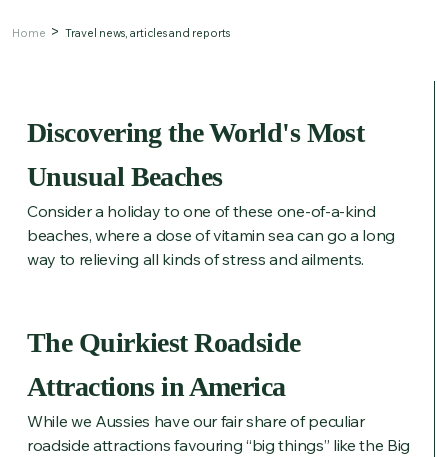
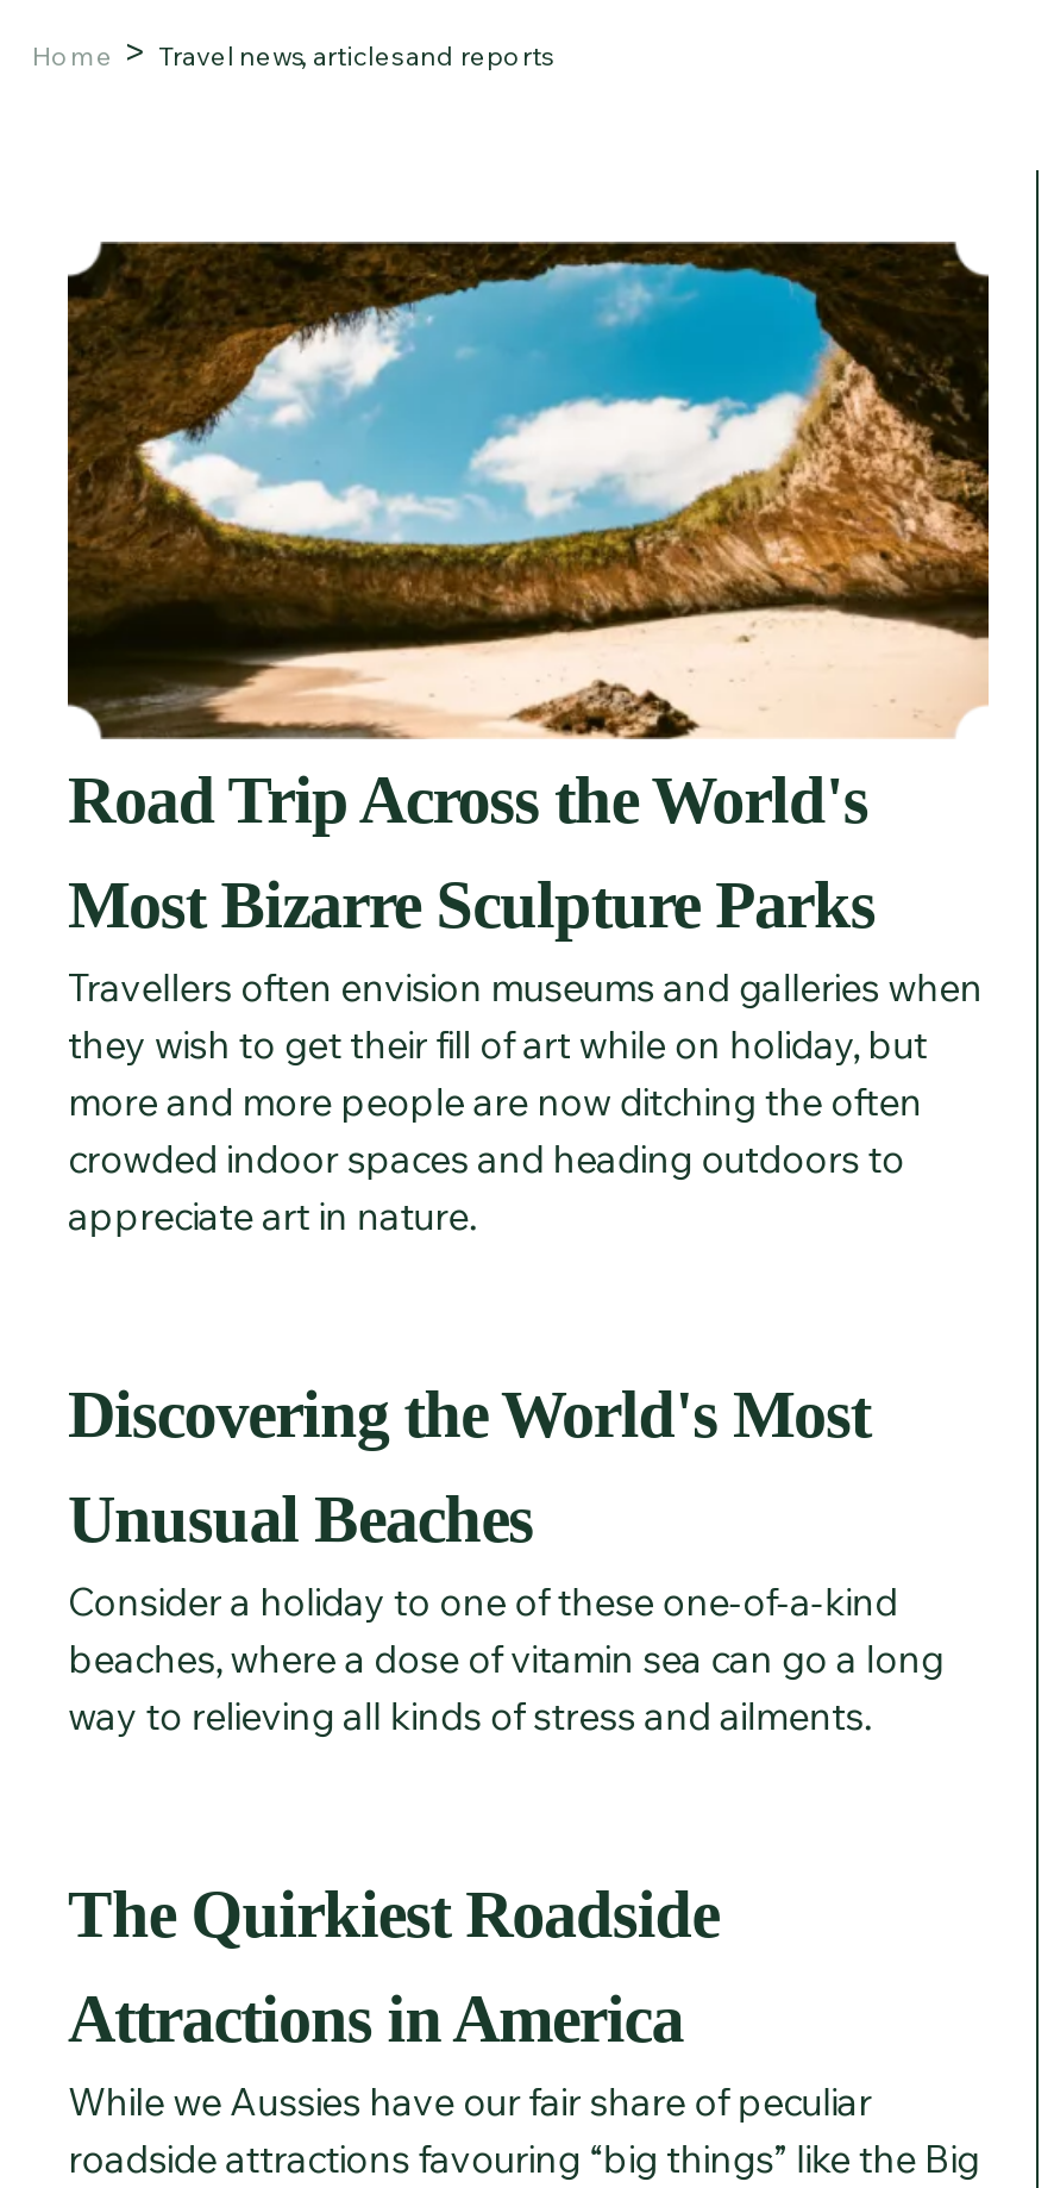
none -> [65,239,991,1240] [image] | Road Trip Across the World's | Most Bizarre Sculpture Parks | Travellers often envision museums and galleries when | they wish to get their fill of art while on holiday, but | more and more people are now ditching the often | crowded indoor spaces and heading outdoors to | appreciate art in nature.

